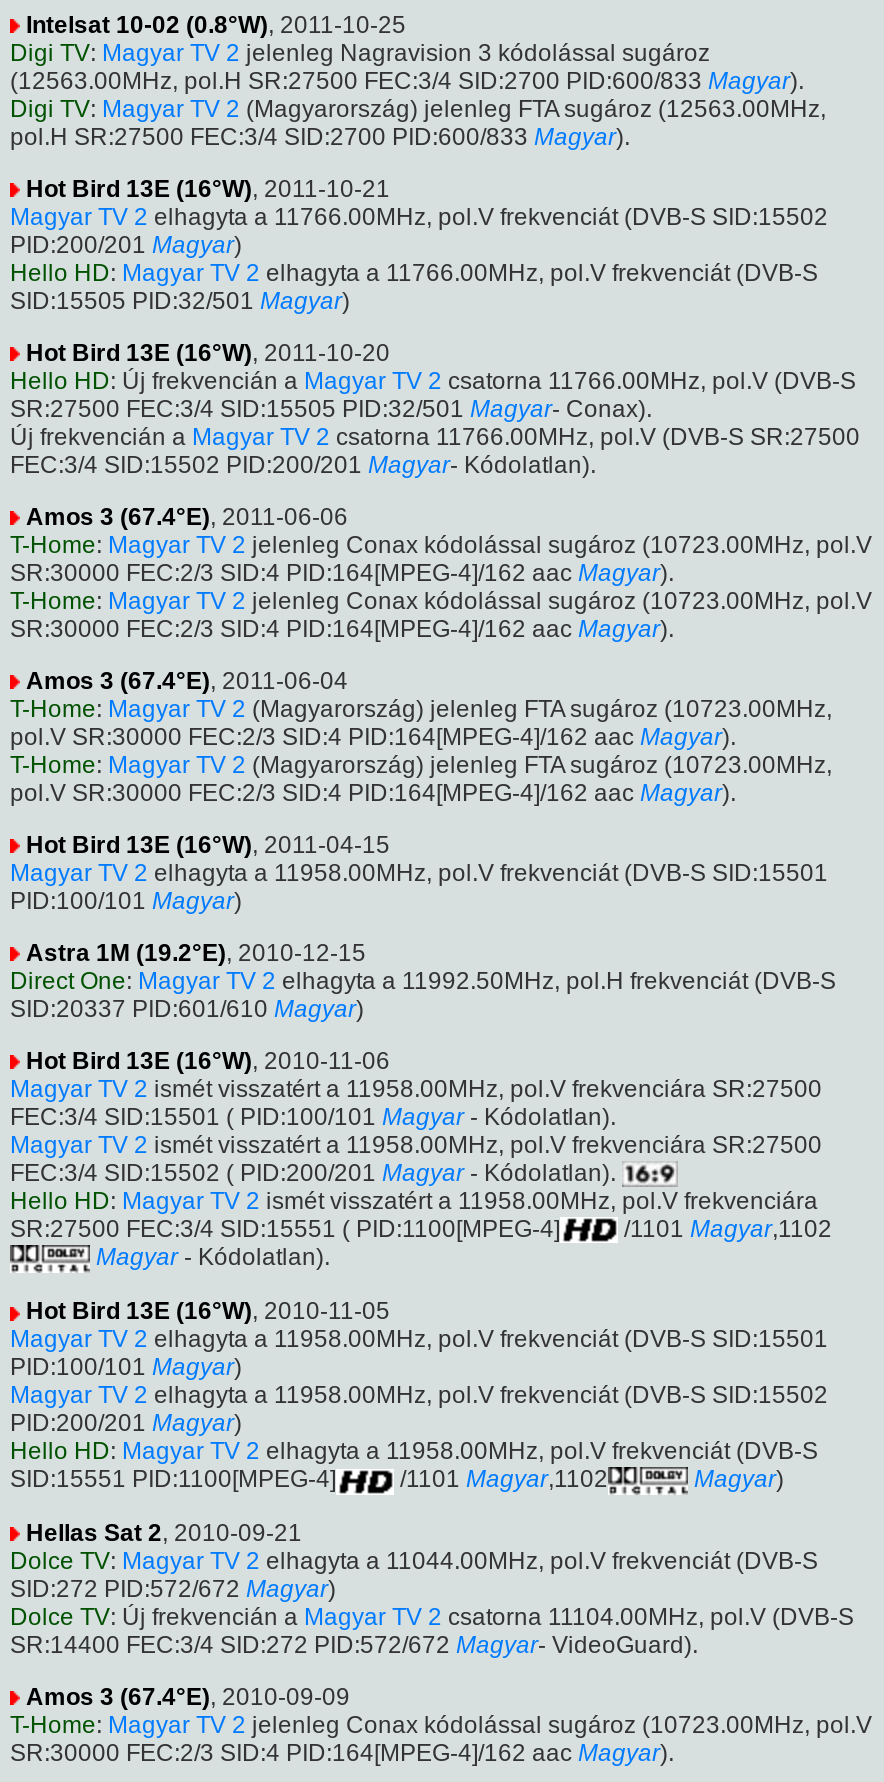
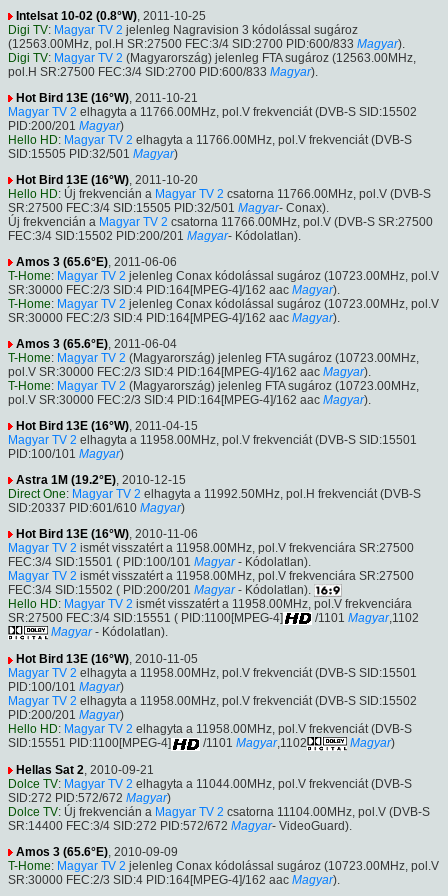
[26,502,348,530] Amos 3 (67.4°E), 2011-06-06 -> [16,255,177,269] Amos 3 (65.6°E), 2011-06-06
[26,666,348,694] Amos 3 (67.4°E), 2011-06-04 -> [16,337,177,351] Amos 3 (65.6°E), 2011-06-04
[26,1683,350,1711] Amos 3 (67.4°E), 2010-09-09 -> [16,845,178,859] Amos 3 (65.6°E), 2010-09-09

